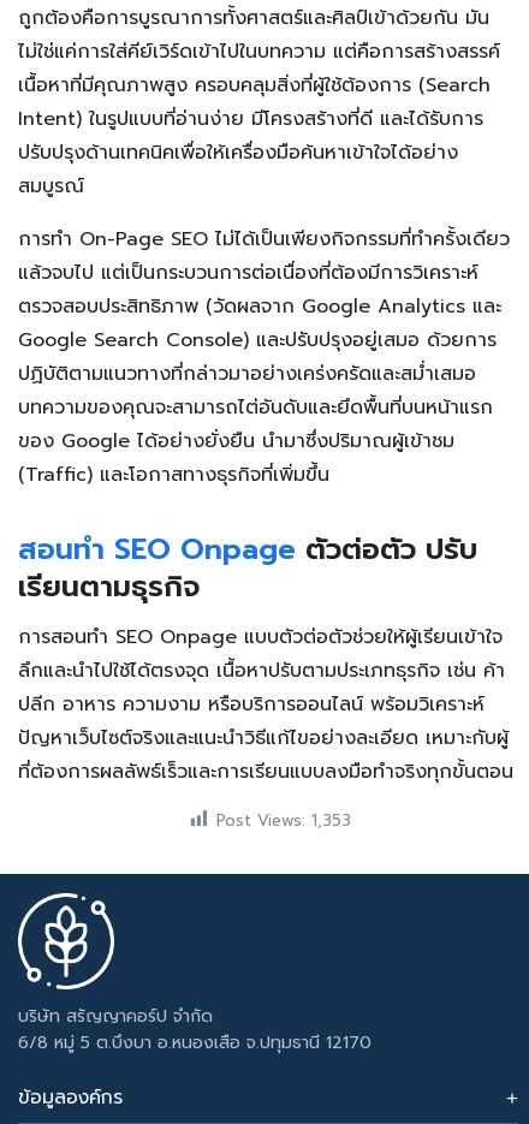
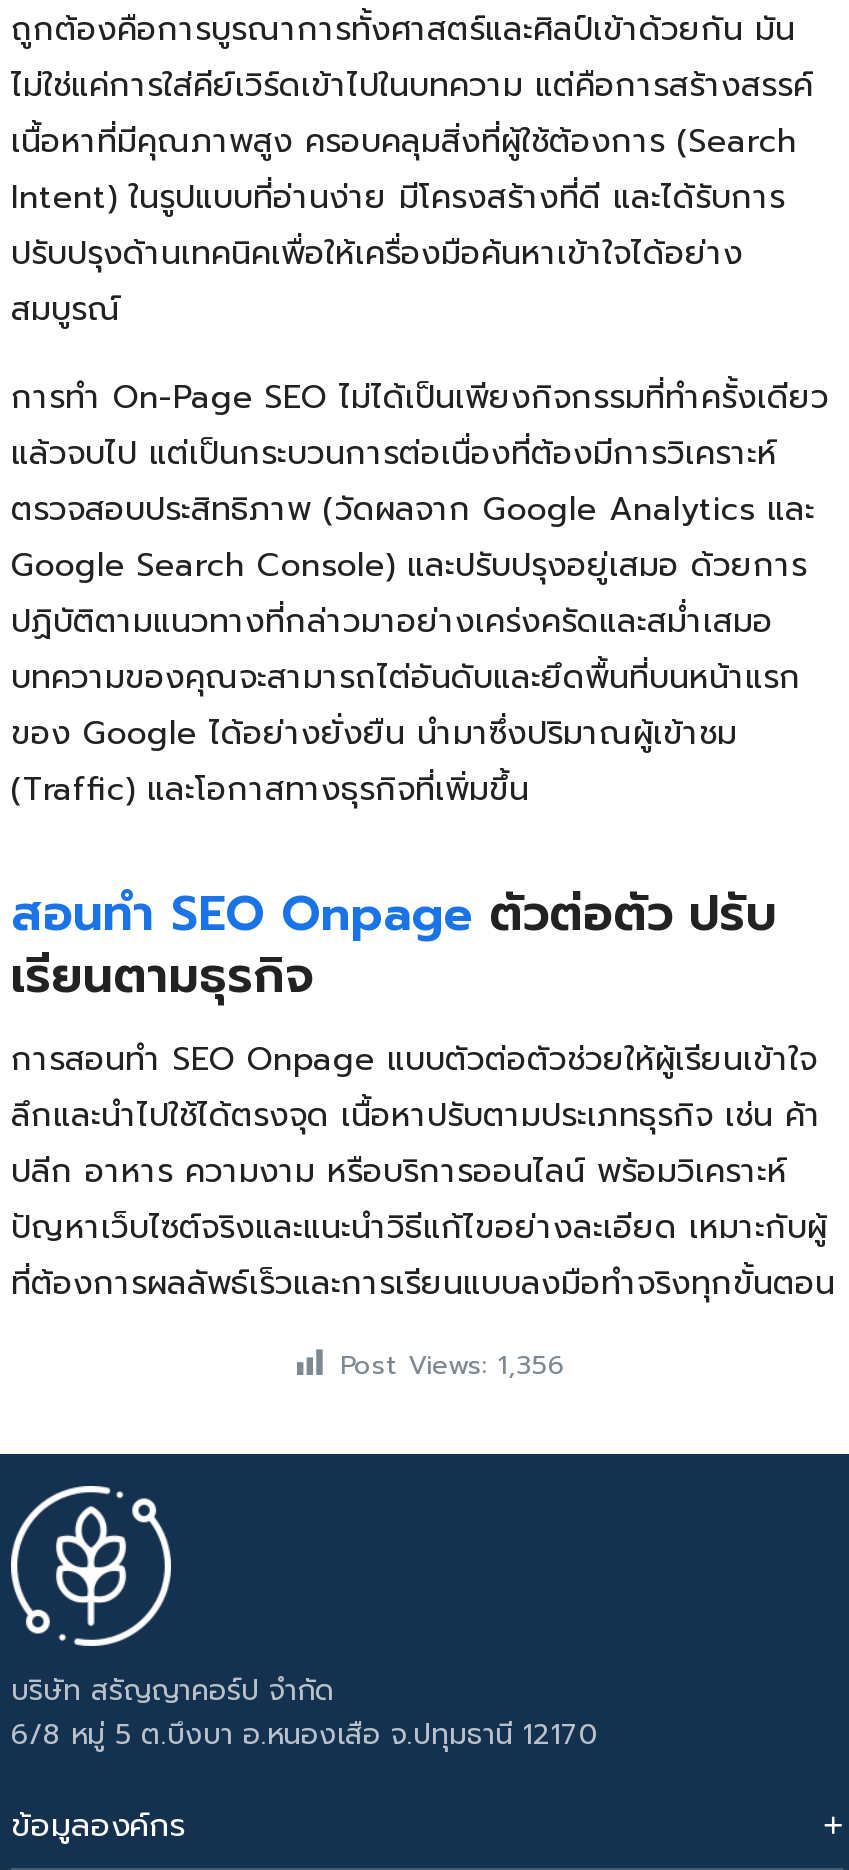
[216,809,350,833] Post Views: 1,353 -> [340,1346,564,1386] Post Views: 1,356

